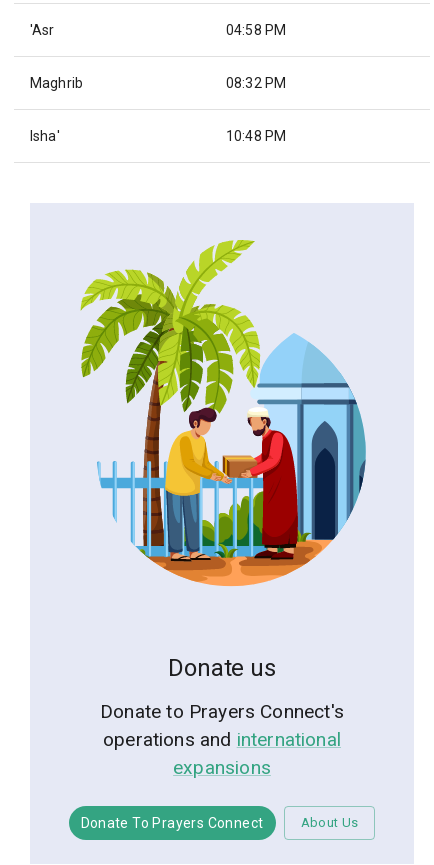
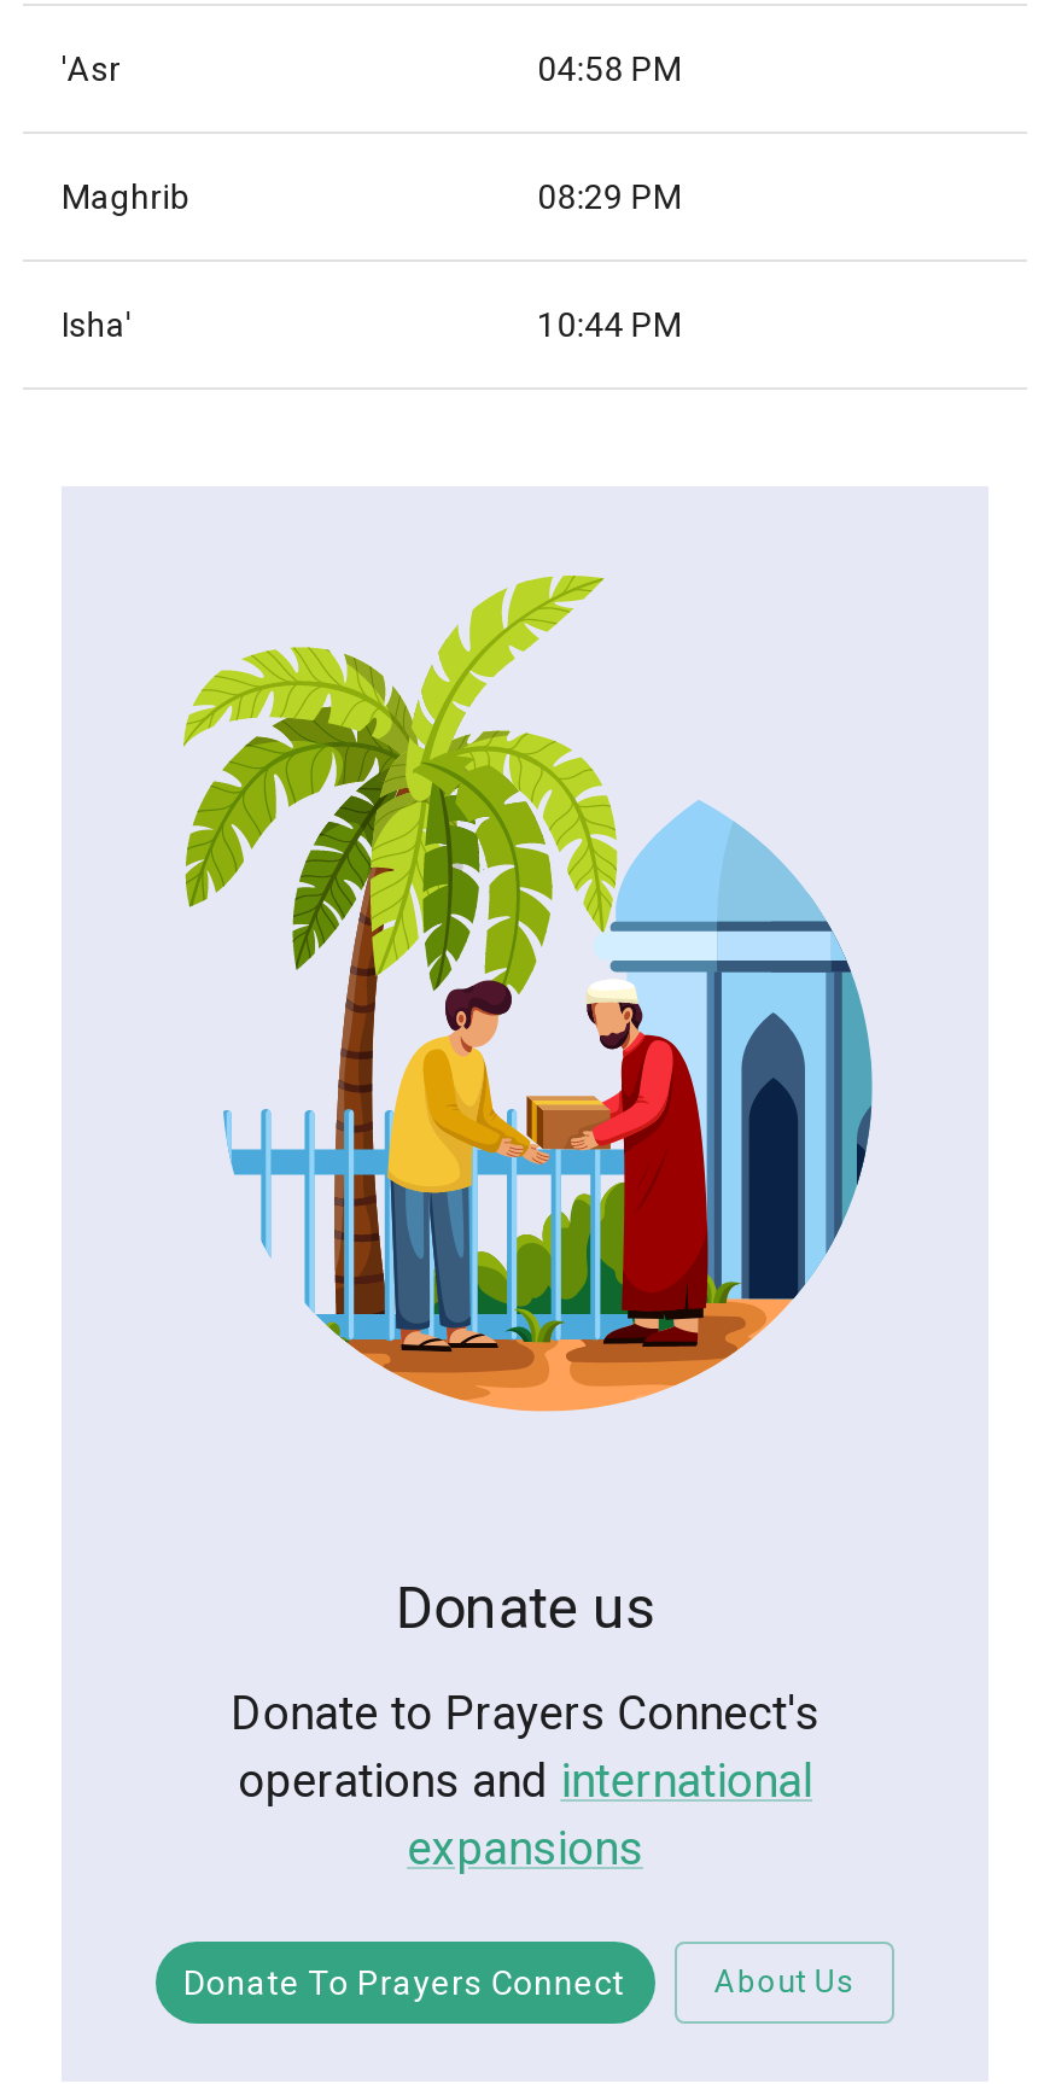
[226,75,286,91] 08:32 PM -> [537,177,682,216] 08:29 PM
[226,128,286,144] 10:48 PM -> [537,305,682,344] 10:44 PM

